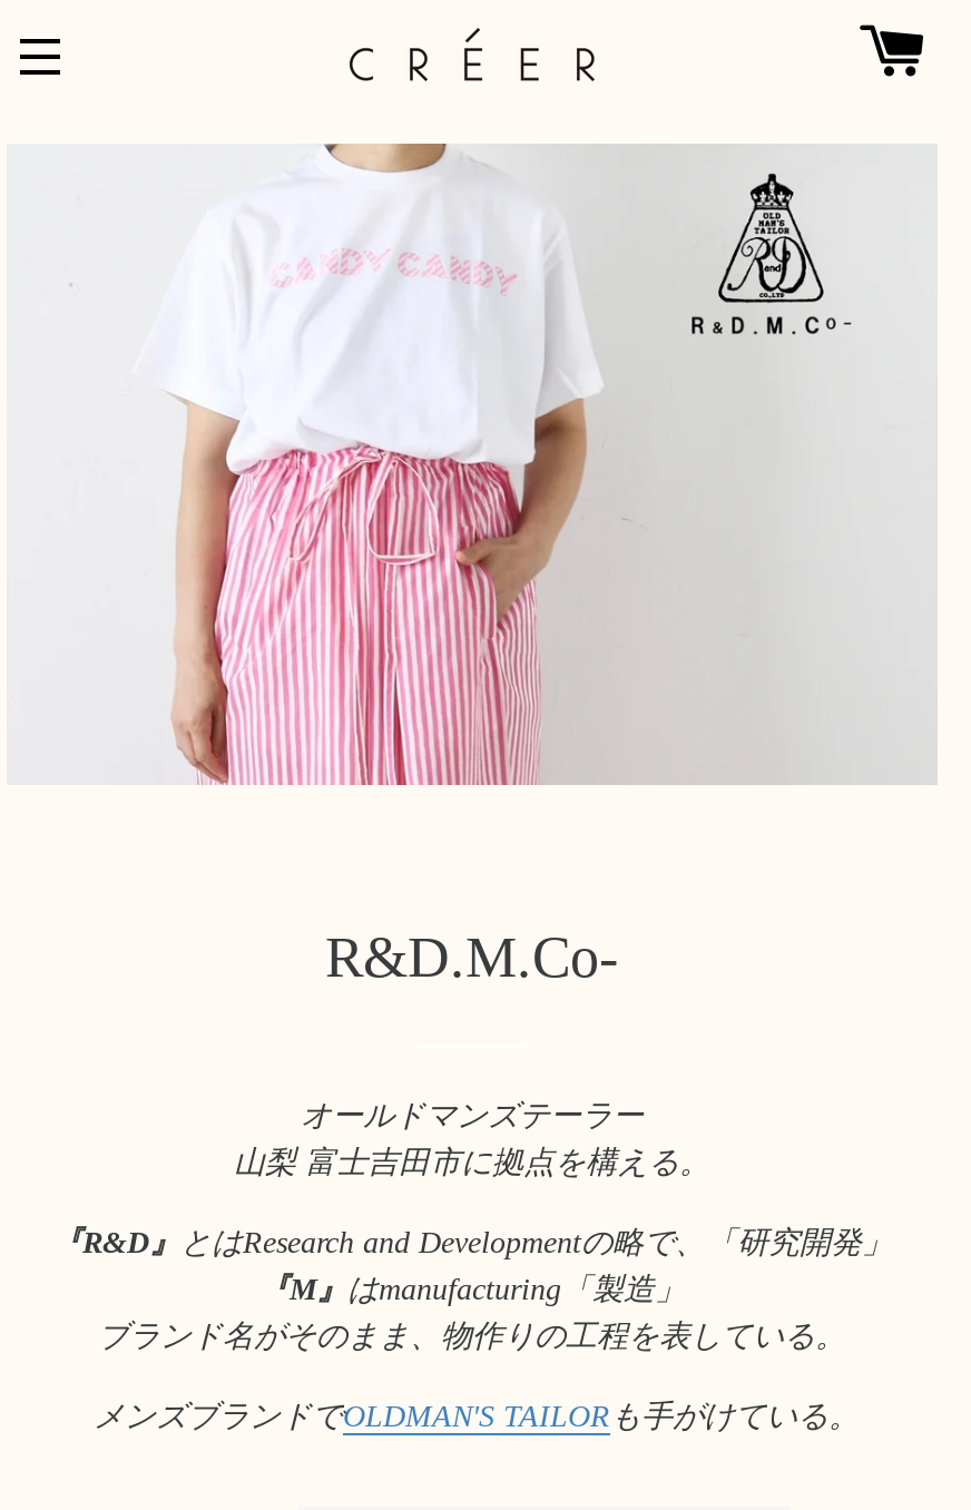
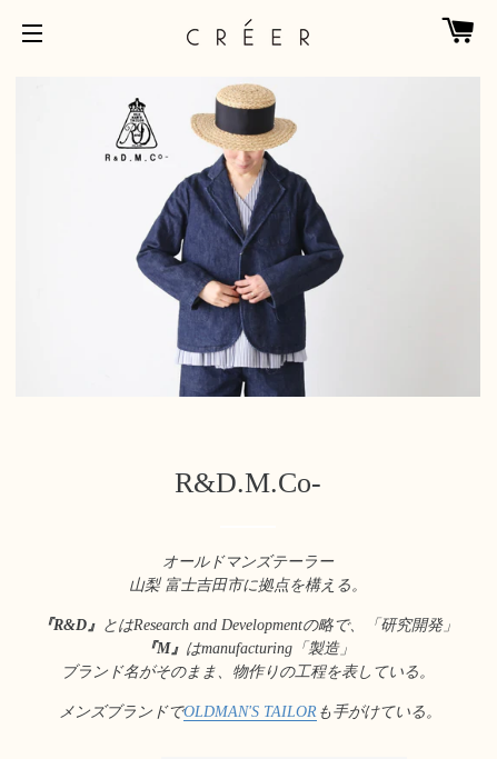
[167,141,851,787] [image] -> [98,77,429,398] [image]

